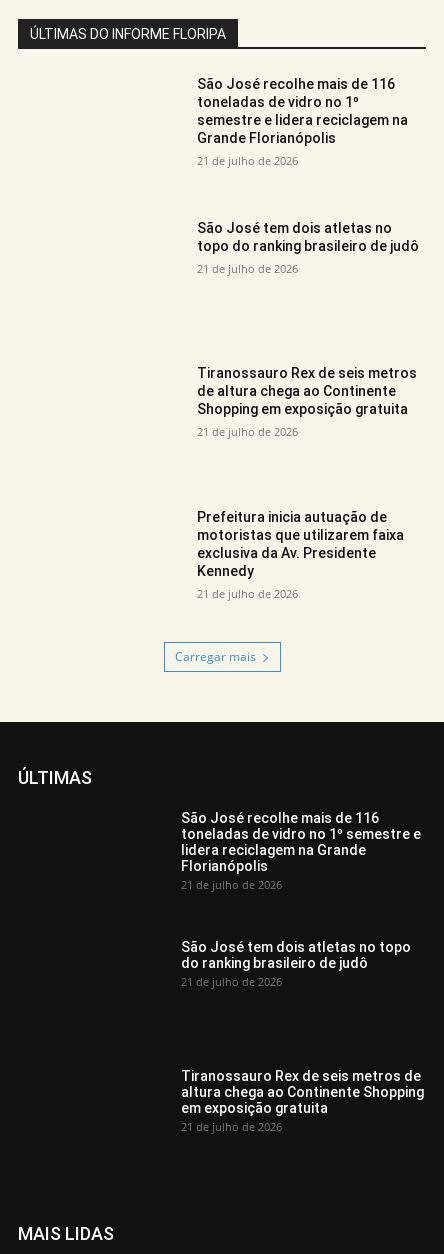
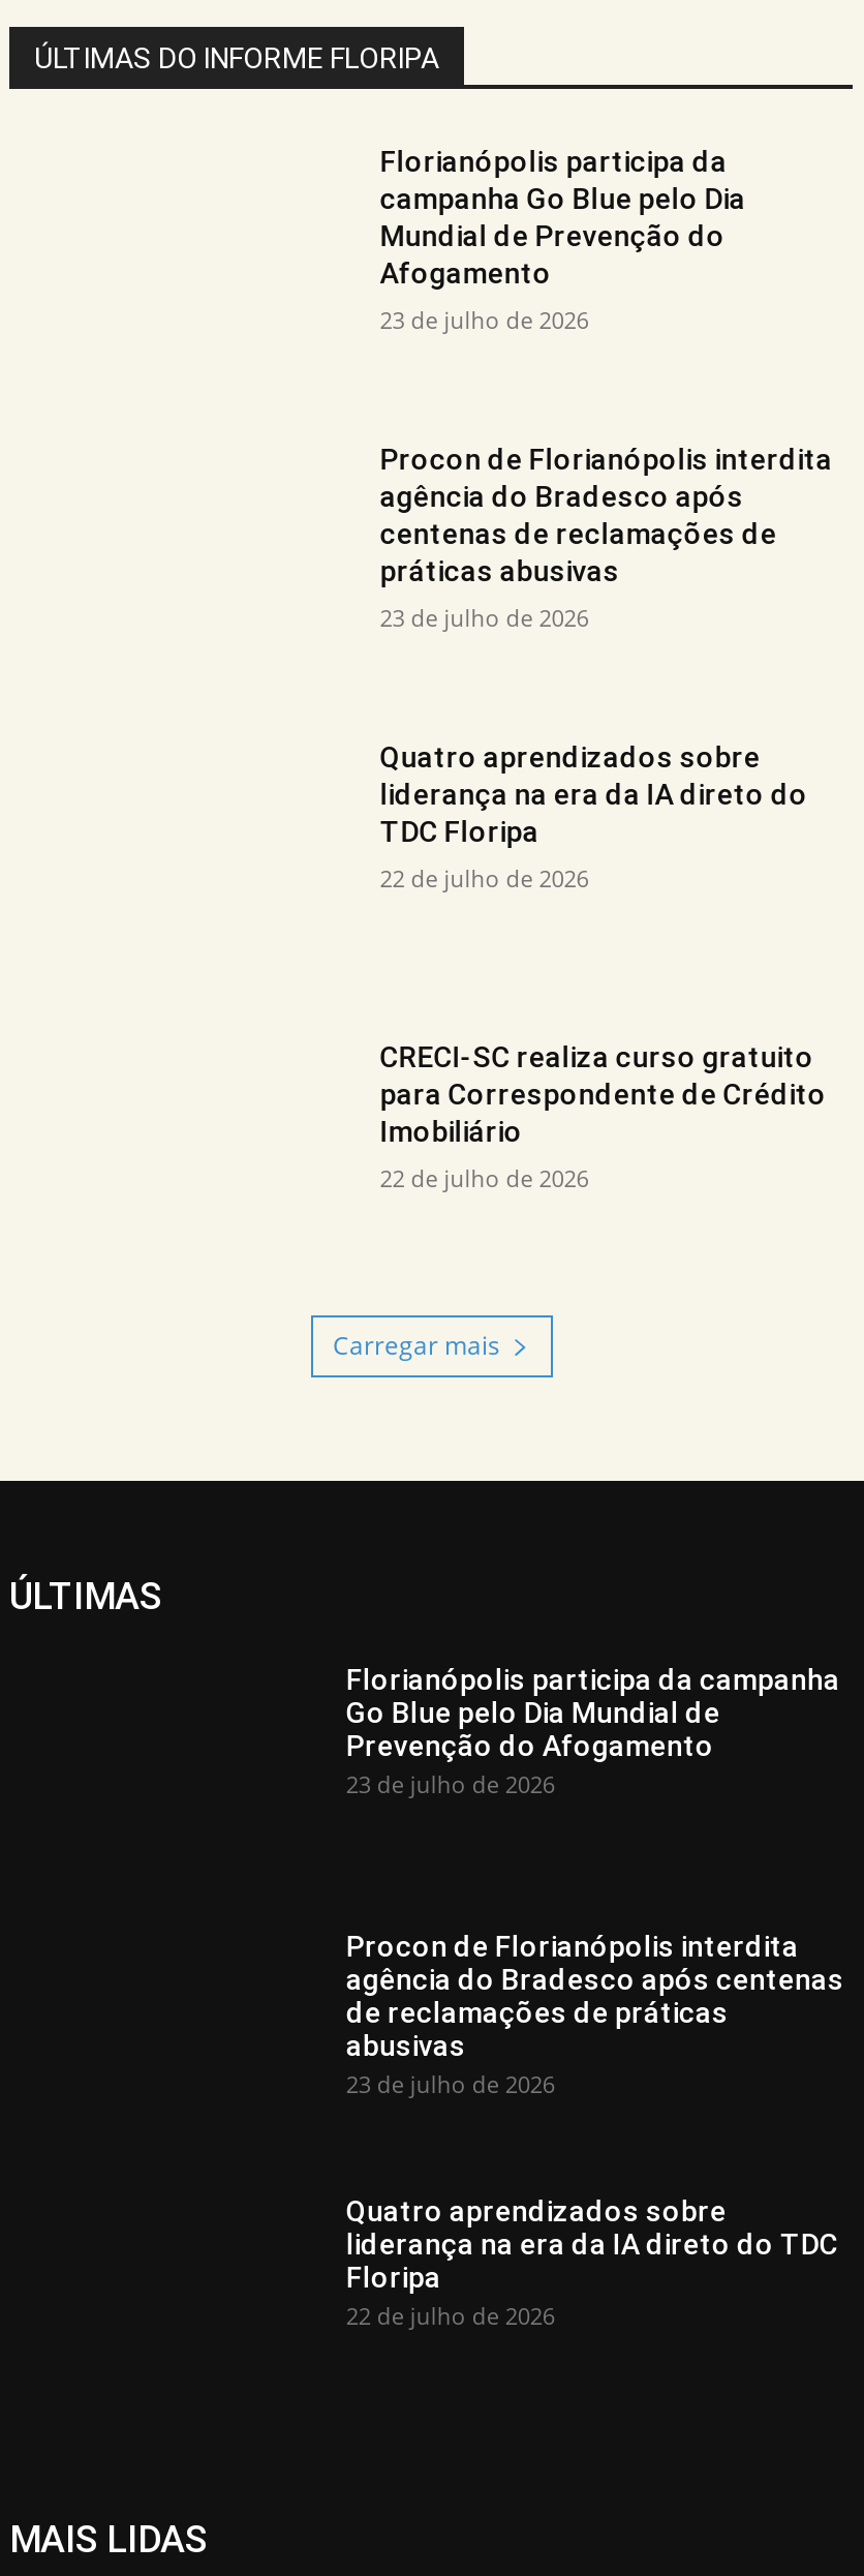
[197,76,408,168] São José recolhe mais de 116 | toneladas de vidro no 1º | semestre e lidera reciclagem na | Grande Florianópolis | 21 de julho de 2026 -> [380,145,746,335] Florianópolis participa da | campanha Go Blue pelo Dia | Mundial de Prevenção do | Afogamento | 23 de julho de 2026
[197,220,419,276] São José tem dois atletas no | topo do ranking brasileiro de judô | 21 de julho de 2026 -> [380,443,832,634] Procon de Florianópolis interdita | agência do Bradesco após | centenas de reclamações de | práticas abusivas | 23 de julho de 2026
[197,364,417,438] Tiranossauro Rex de seis metros | de altura chega ao Continente | Shopping em exposição gratuita | 21 de julho de 2026 -> [380,741,808,895] Quatro aprendizados sobre | liderança na era da IA direto do | TDC Floripa | 22 de julho de 2026
[197,509,404,601] Prefeitura inicia autuação de | motoristas que utilizarem faixa | exclusiva da Av. Presidente | Kennedy | 21 de julho de 2026 -> [380,1040,826,1193] CRECI-SC realiza curso gratuito | para Correspondente de Crédito | Imobiliário | 22 de julho de 2026
[181,810,421,892] São José recolhe mais de 116 | toneladas de vidro no 1º semestre e | lidera reciclagem na Grande | Florianópolis | 21 de julho de 2026 -> [346,1663,840,1799] Florianópolis participa da campanha | Go Blue pelo Dia Mundial de | Prevenção do Afogamento | 23 de julho de 2026
[181,939,411,989] São José tem dois atletas no topo | do ranking brasileiro de judô | 21 de julho de 2026 -> [346,1929,844,2099] Procon de Florianópolis interdita | agência do Bradesco após centenas | de reclamações de práticas | abusivas | 23 de julho de 2026
[181,1068,424,1134] Tiranossauro Rex de seis metros de | altura chega ao Continente Shopping | em exposição gratuita | 21 de julho de 2026 -> [346,2196,838,2332] Quatro aprendizados sobre | liderança na era da IA direto do TDC | Floripa | 22 de julho de 2026

